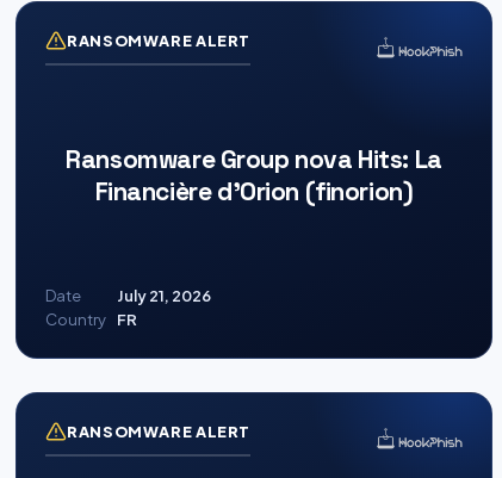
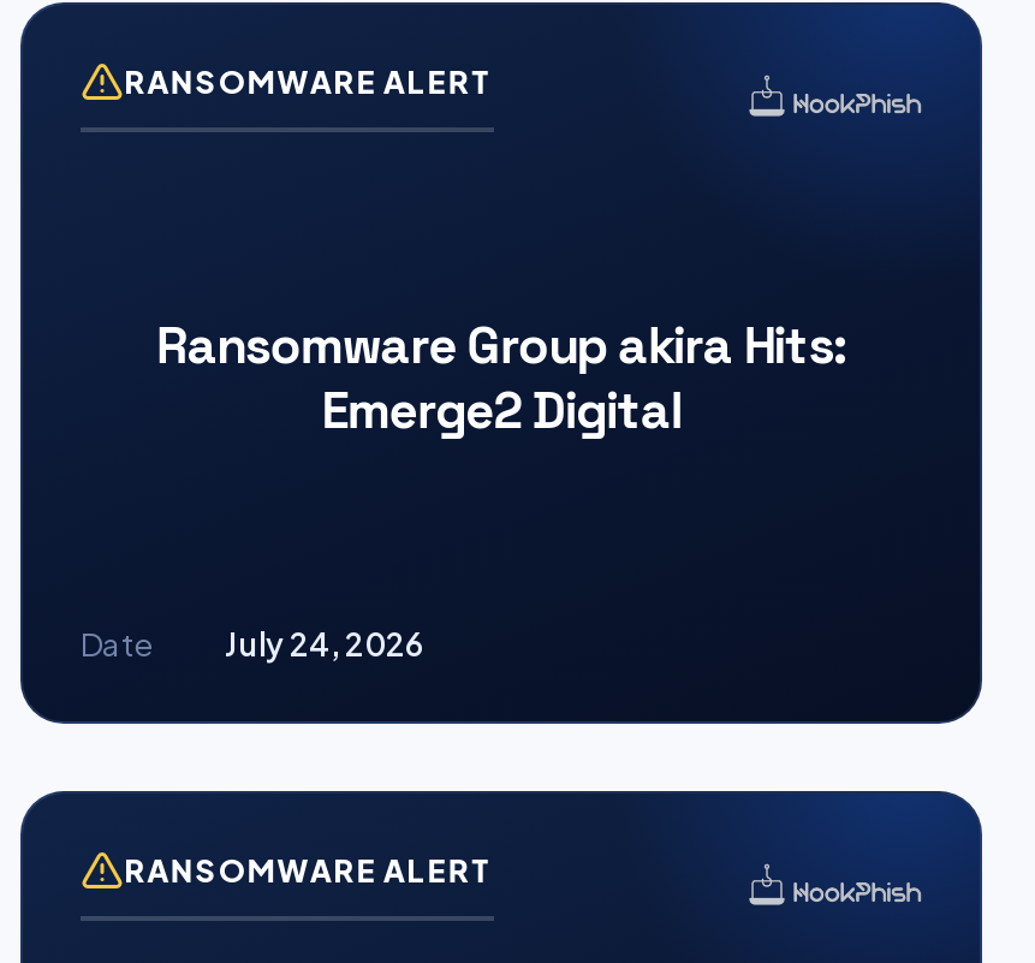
[66,142,442,207] Ransomware Group nova Hits: La | Financière d’Orion (finorion) -> [156,311,847,441] Ransomware Group akira Hits: | Emerge2 Digital
[45,286,211,329] July 21, 2026 | Country FR -> [225,625,424,664] July 24, 2026
moved [45,286,81,305] -> [81,625,153,664]: Date

